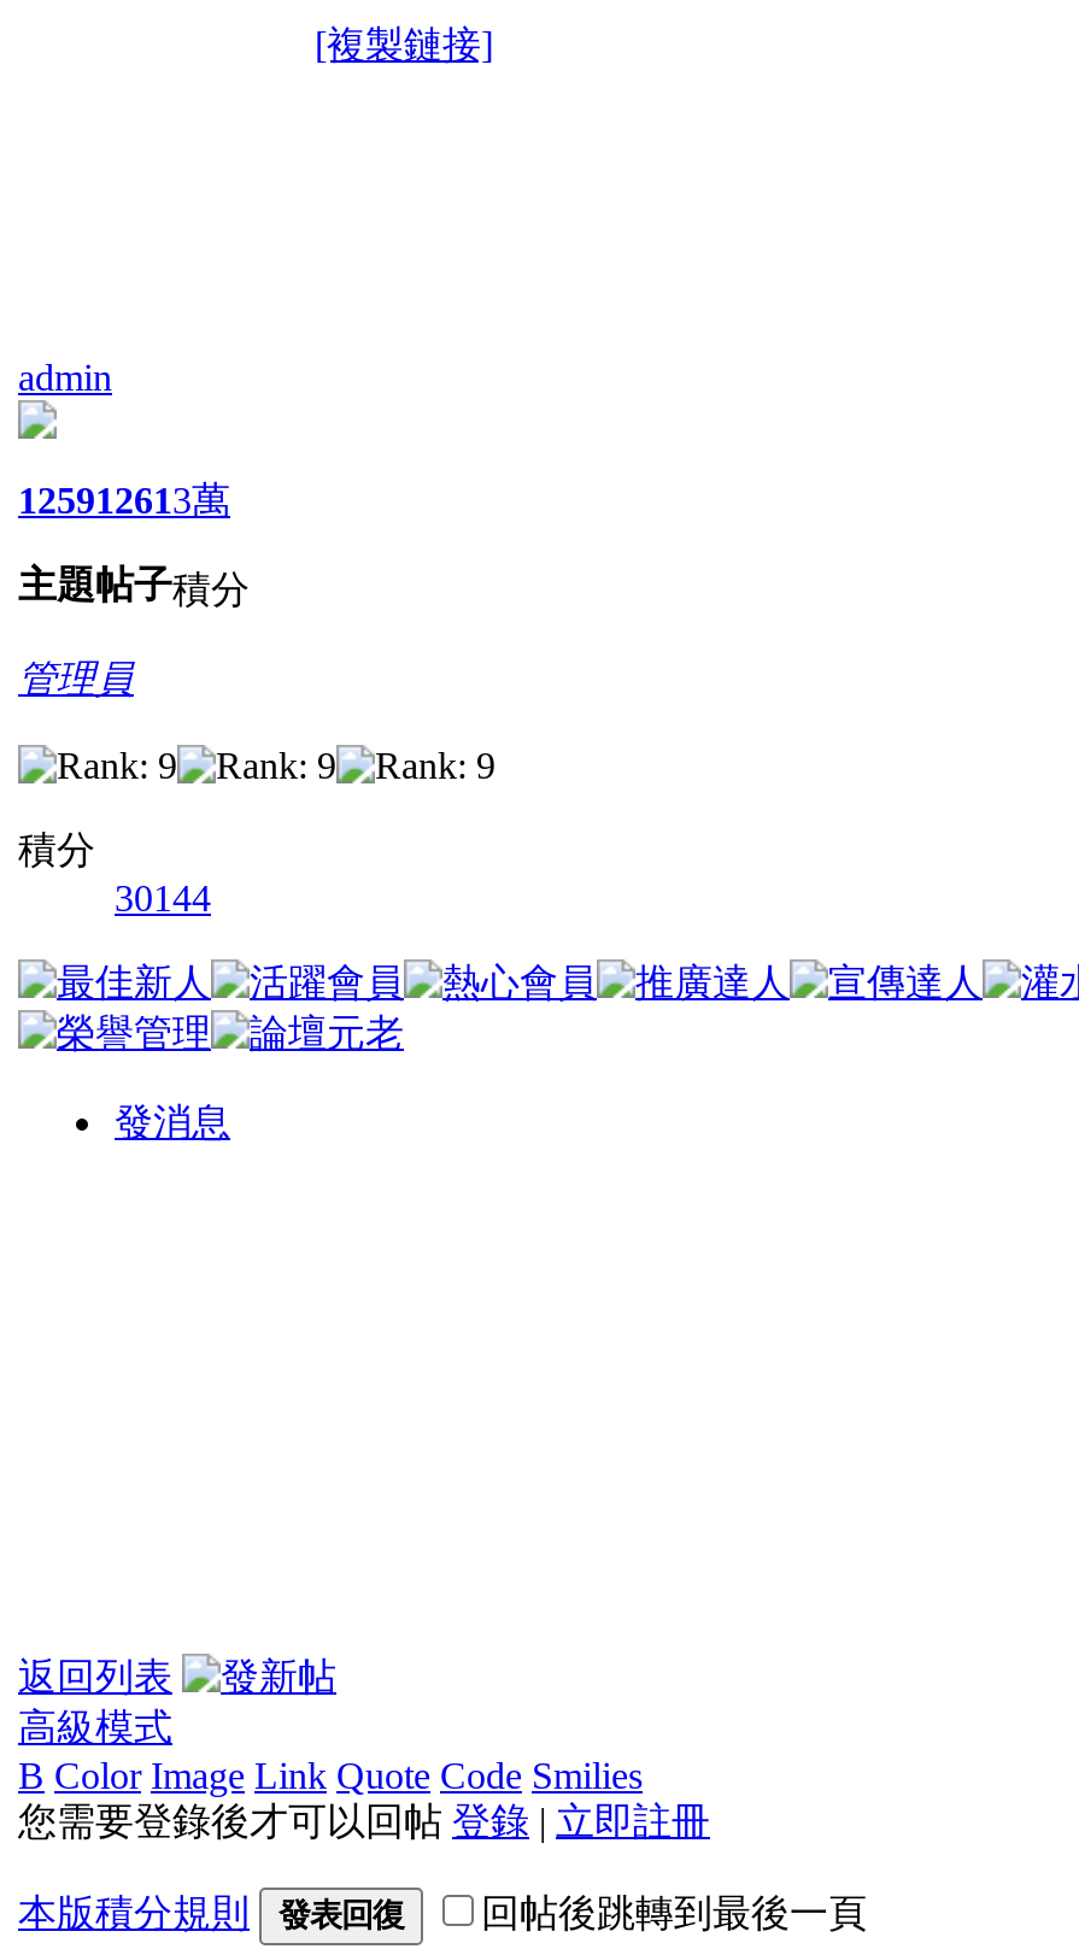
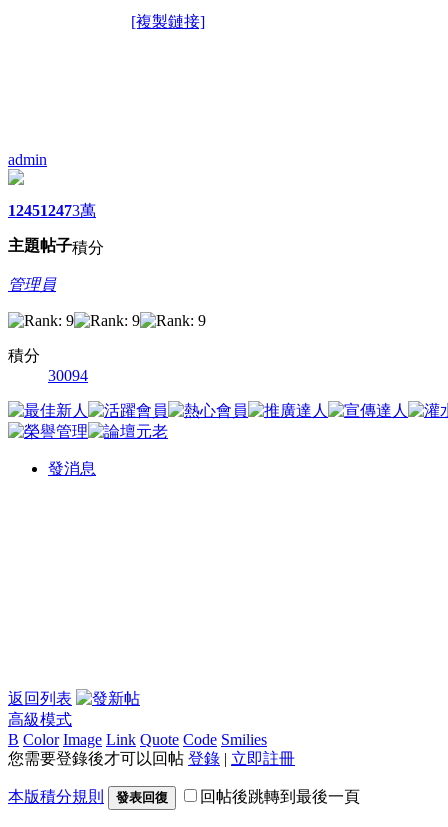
[18,480,95,521] 1259 -> [8,202,40,219] 1245
[95,480,172,521] 1261 -> [40,202,72,219] 1247
[115,877,211,918] 30144 -> [48,367,88,384] 30094

